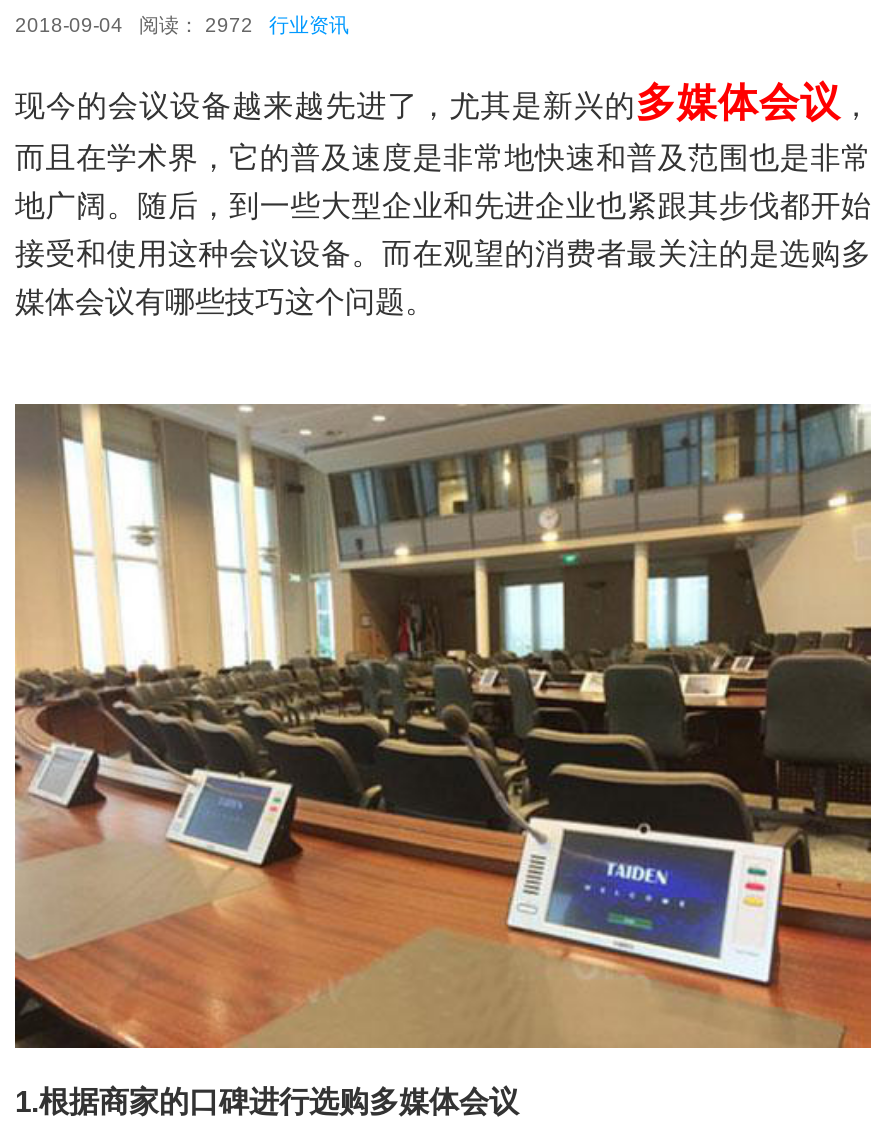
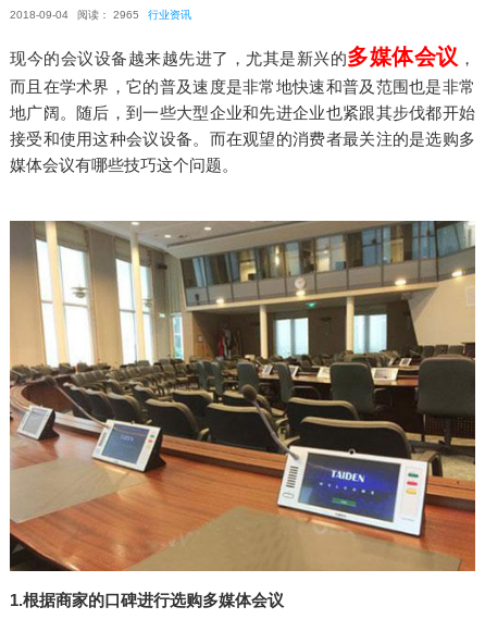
[15,14,349,36] 2018-09-04 阅读： 2972 行业资讯 -> [10,9,191,21] 2018-09-04 阅读： 2965 行业资讯

